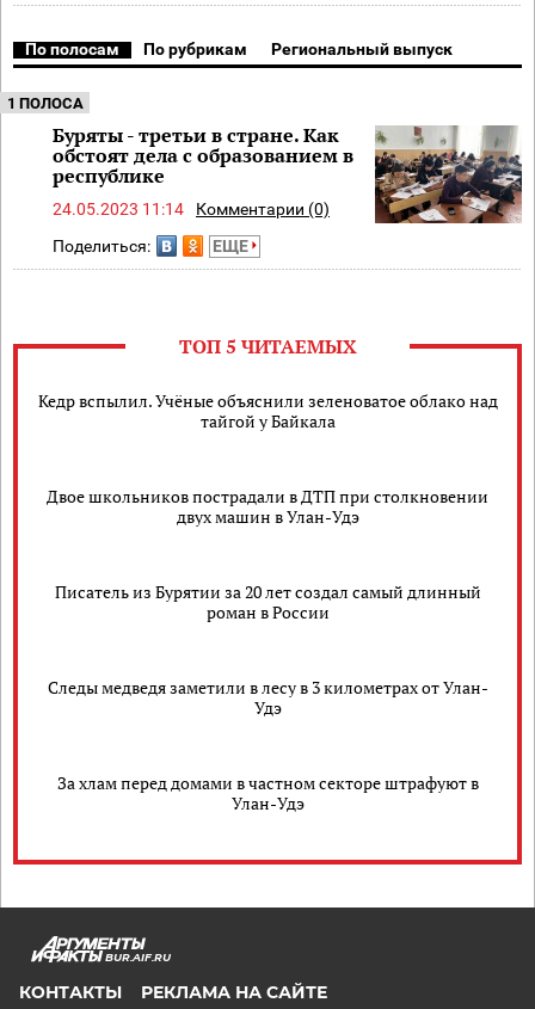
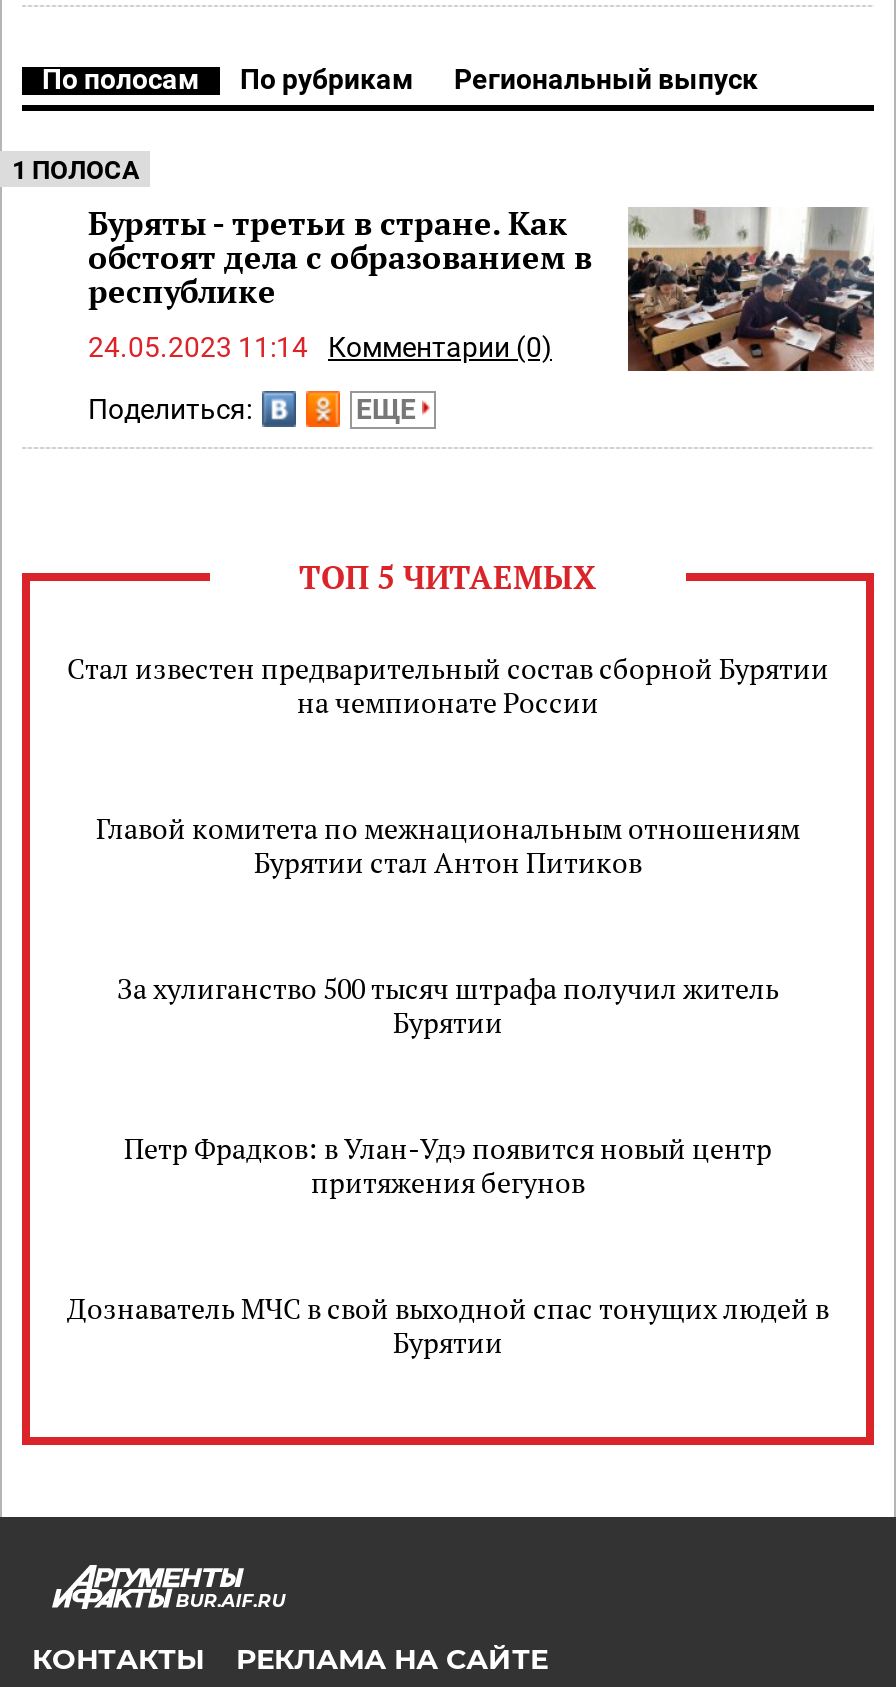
[38,389,497,432] Кедр вспылил. Учёные объяснили зеленоватое облако над | тайгой у Байкала -> [67,648,829,720] Стал известен предварительный состав сборной Бурятии | на чемпионате России
[47,484,488,527] Двое школьников пострадали в ДТП при столкновении | двух машин в Улан-Удэ -> [96,808,800,880] Главой комитета по межнациональным отношениям | Бурятии стал Антон Питиков
[54,580,481,623] Писатель из Бурятии за 20 лет создал самый длинный | роман в России -> [117,968,779,1040] За хулиганство 500 тысяч штрафа получил житель | Бурятии
[47,675,488,718] Следы медведя заметили в лесу в 3 километрах от Улан- | Удэ -> [124,1128,772,1200] Петр Фрадков: в Улан-Удэ появится новый центр | притяжения бегунов
[57,771,478,814] За хлам перед домами в частном секторе штрафуют в | Улан-Удэ -> [67,1288,829,1360] Дознаватель МЧС в свой выходной спас тонущих людей в | Бурятии

